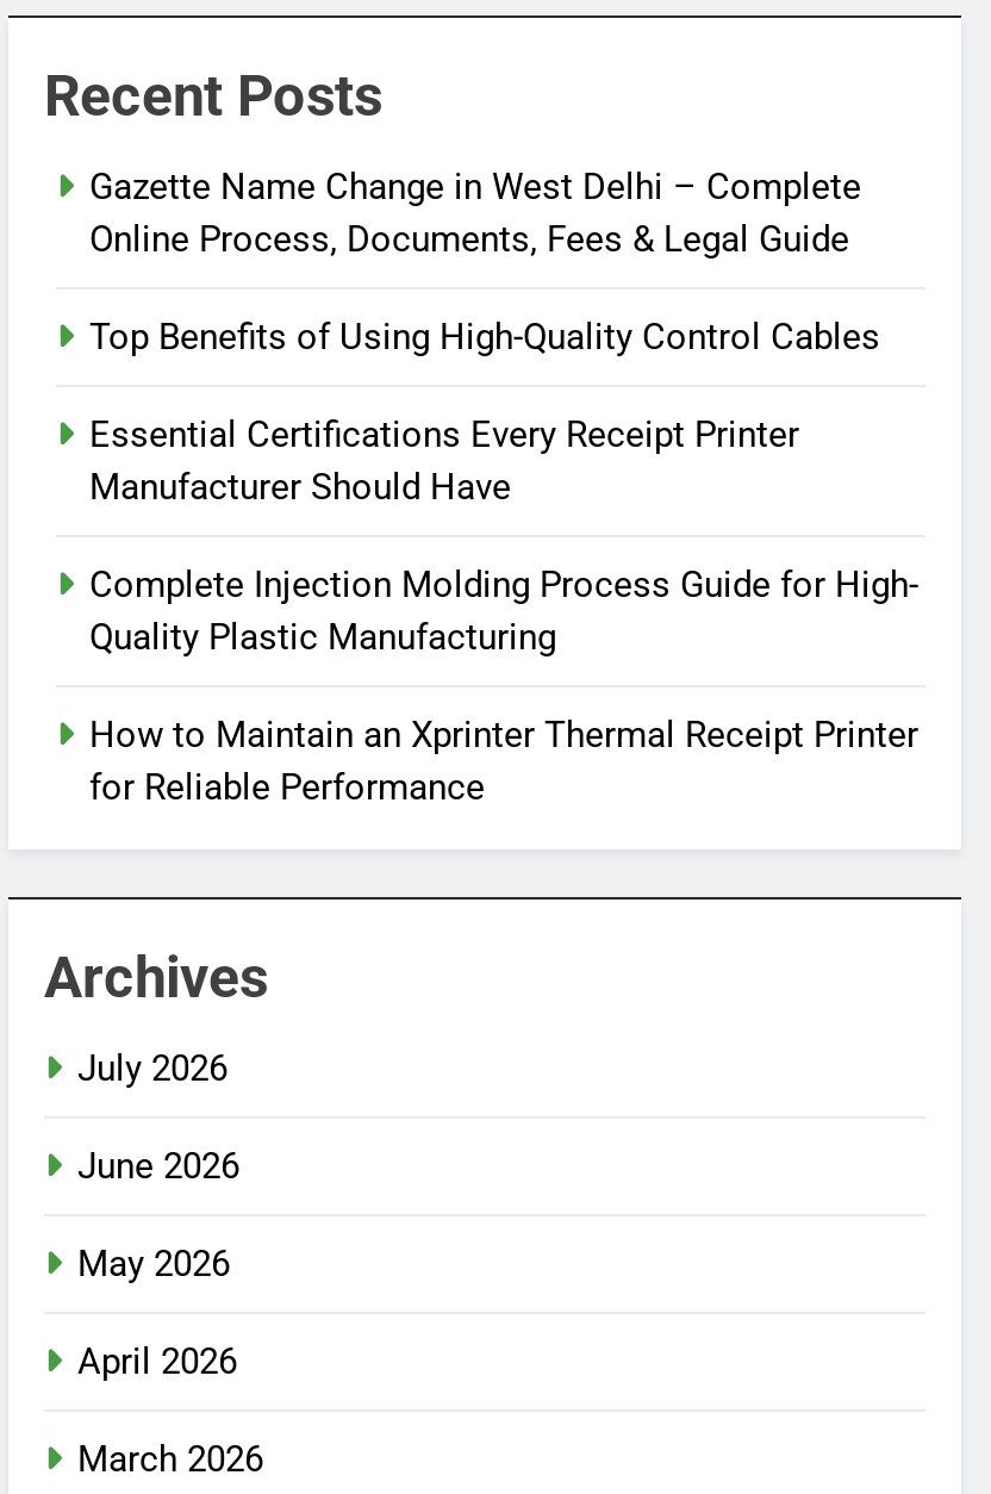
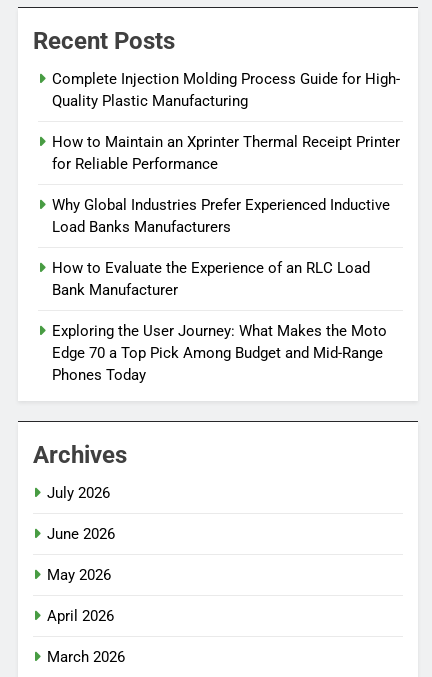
[89,165,880,508] Gazette Name Change in West Delhi – Complete | Online Process, Documents, Fees & Legal Guide | Top Benefits of Using High-Quality Control Cables | Essential Certifications Every Receipt Printer | Manufacturer Should Have -> none
moved [89,563,918,809] -> [52,70,400,173]: Complete Injection Molding Process Guide for High- | Quality Plastic Manufacturing | How to Maintain an Xprinter Thermal Receipt Printer | for Reliable Performance
none -> [52,196,390,384] Why Global Industries Prefer Experienced Inductive | Load Banks Manufacturers | How to Evaluate the Experience of an RLC Load | Bank Manufacturer | Exploring the User Journey: What Makes the Moto | Edge 70 a Top Pick Among Budget and Mid-Range | Phones Today

